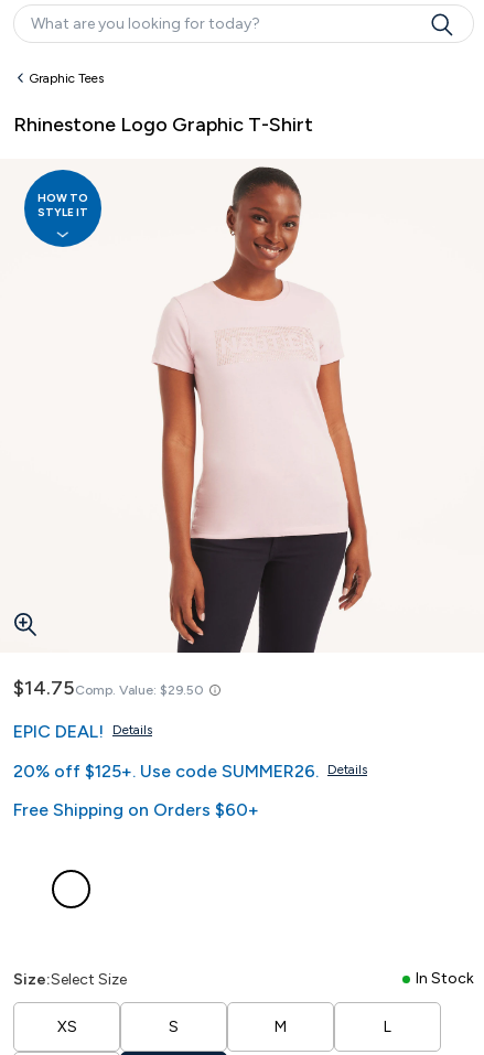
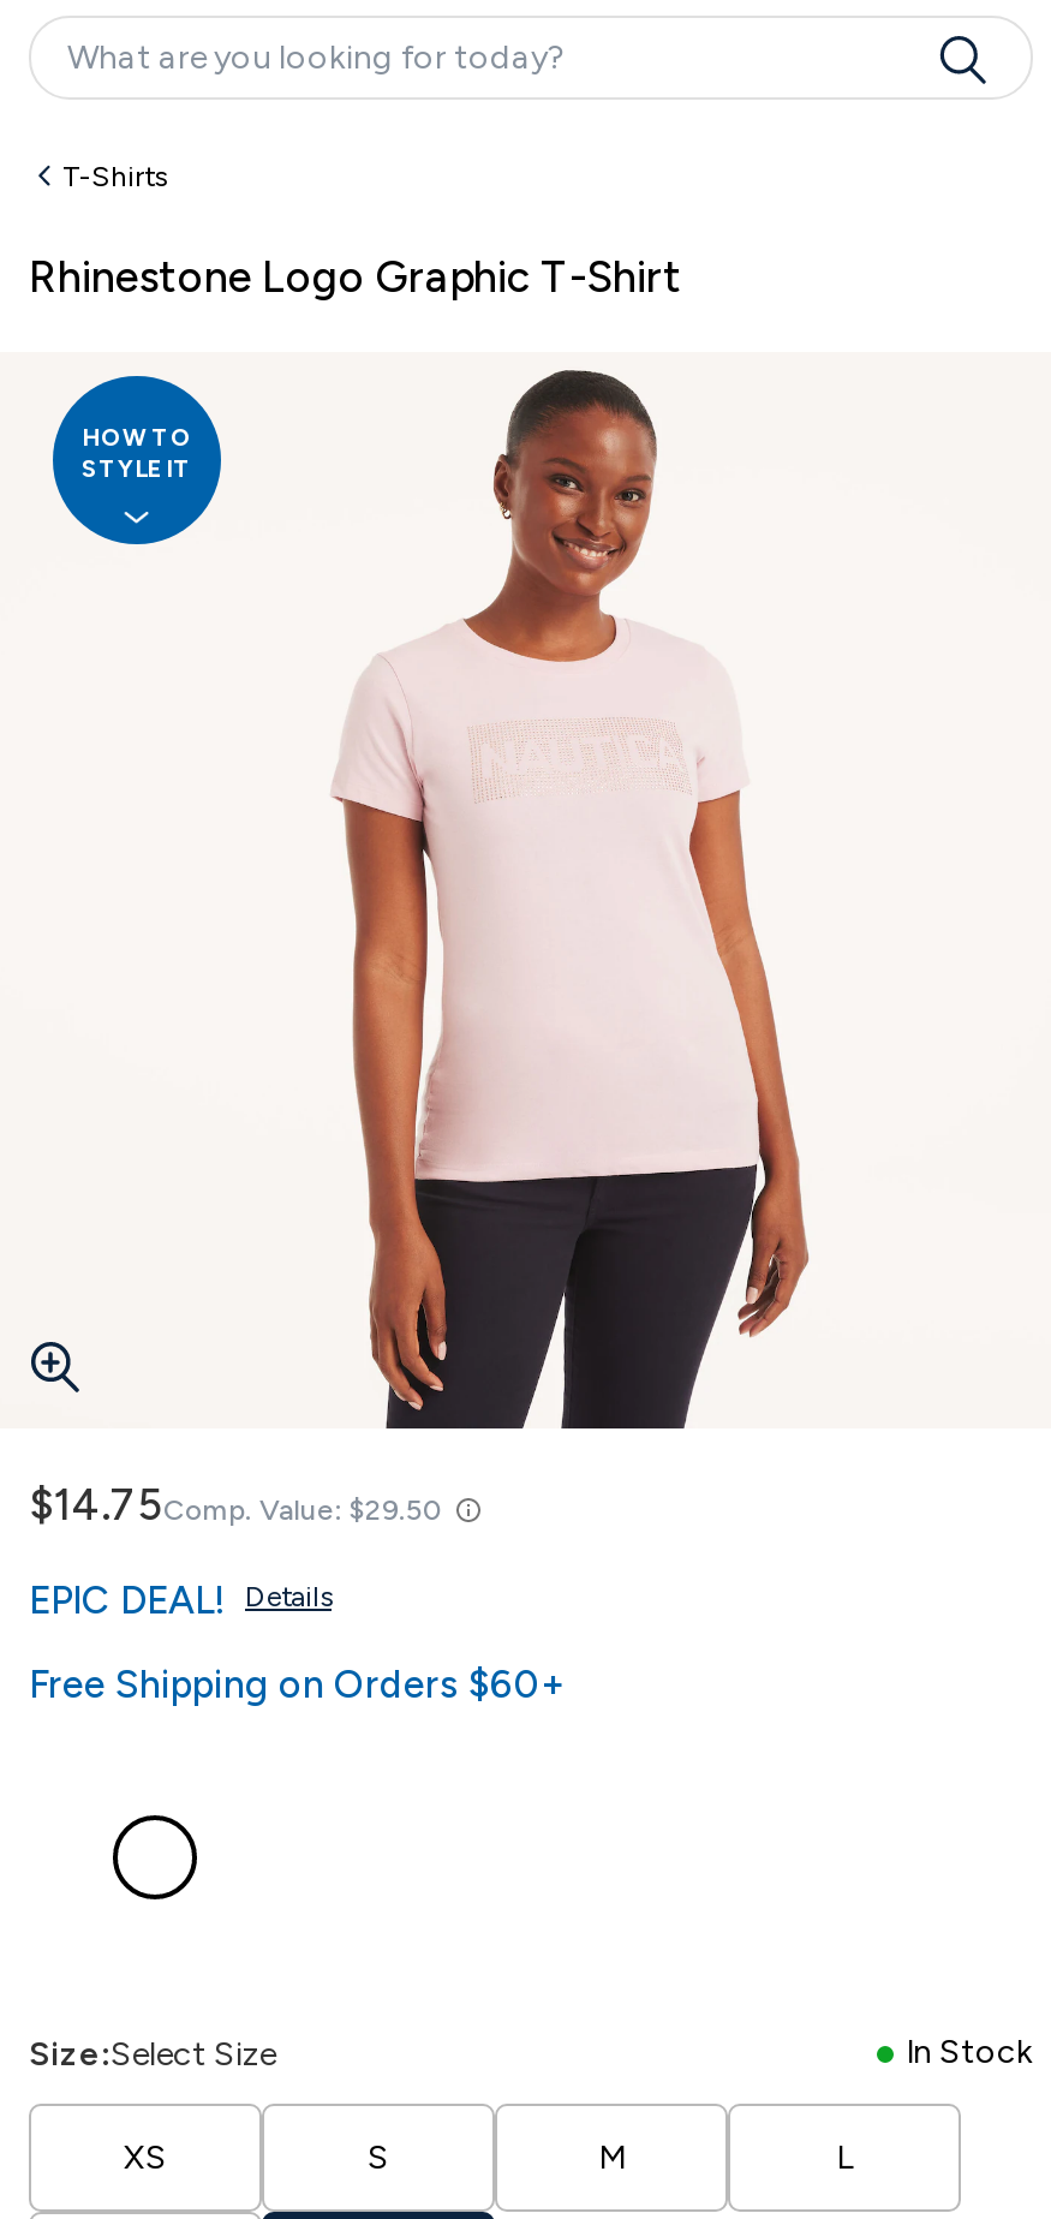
[29,71,104,86] Graphic Tees -> [62,160,166,193] T-Shirts
[13,761,367,782] 20% off $125+. Use code SUMMER26. Details -> none

